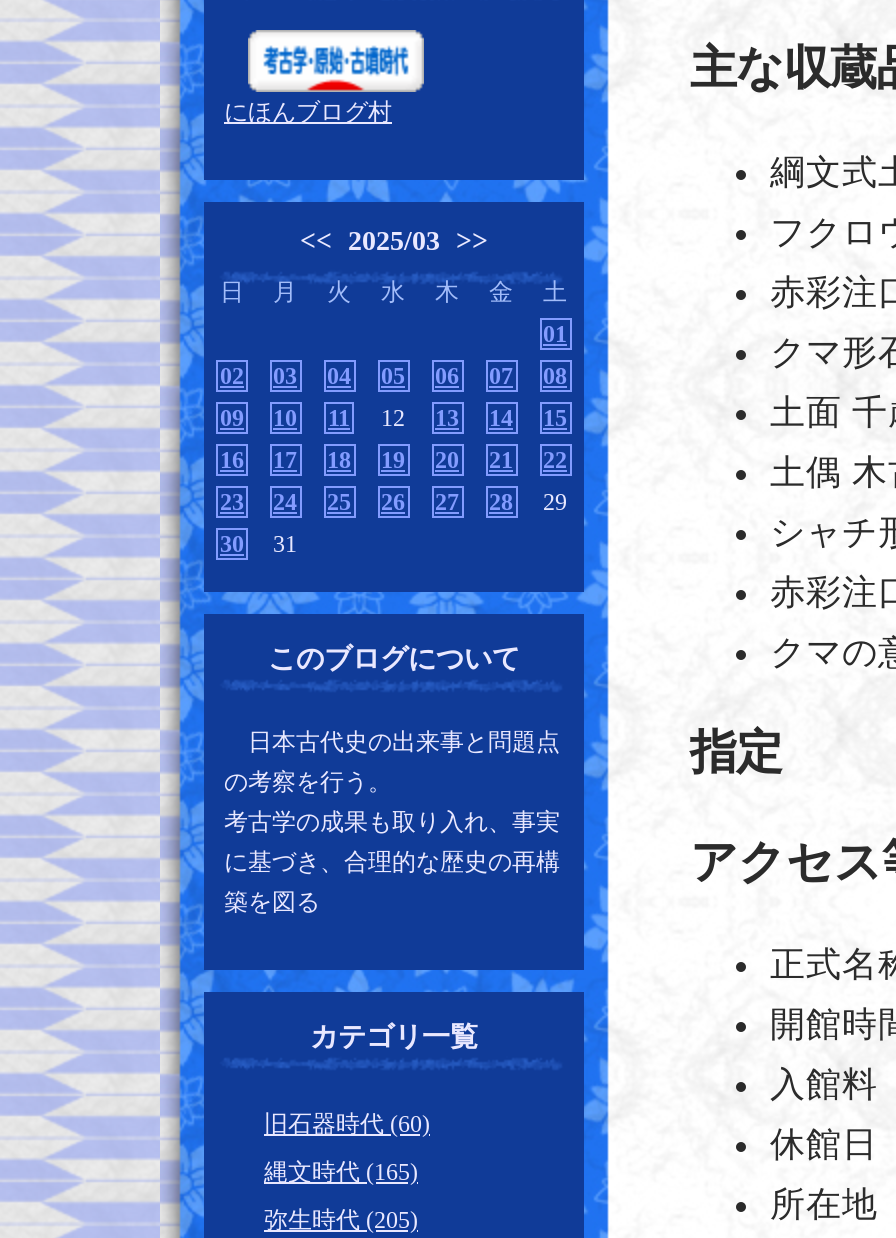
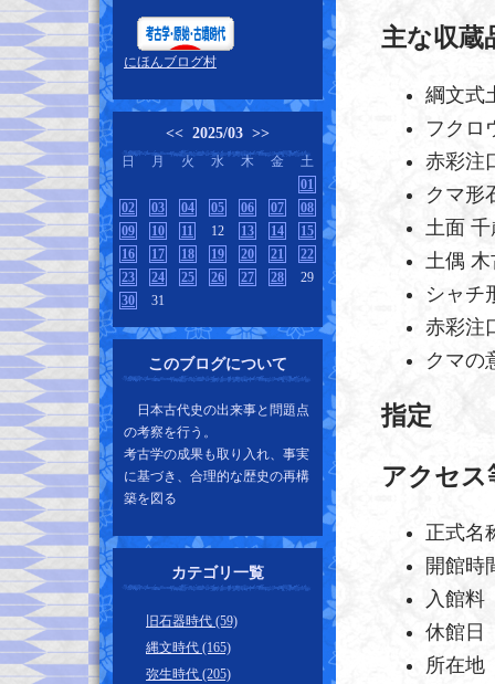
[264,1109,430,1137] 旧石器時代 (60) -> [146,613,238,628] 旧石器時代 (59)

